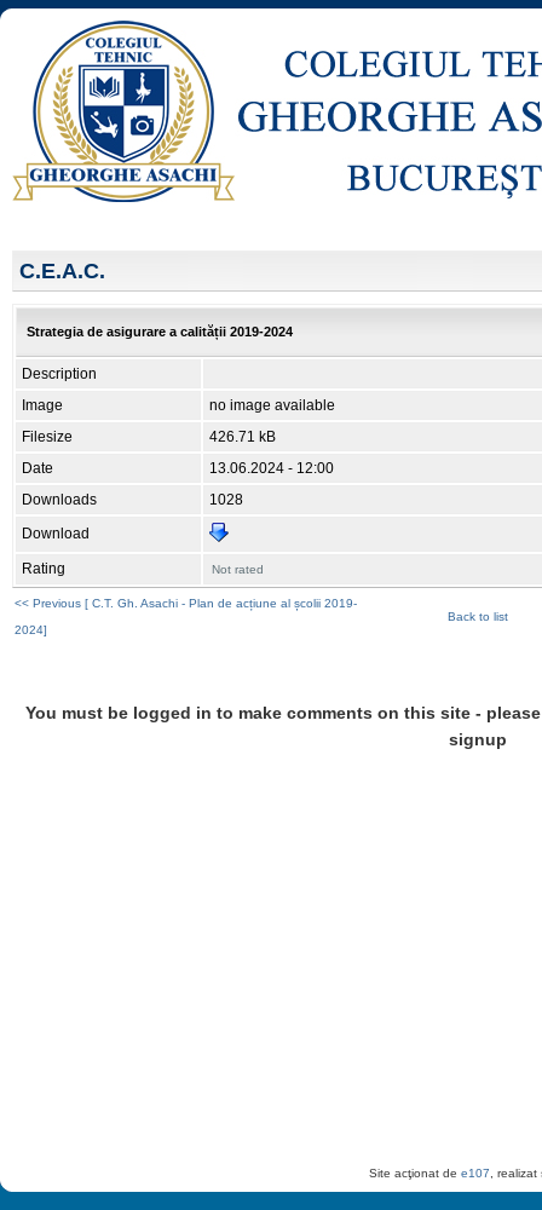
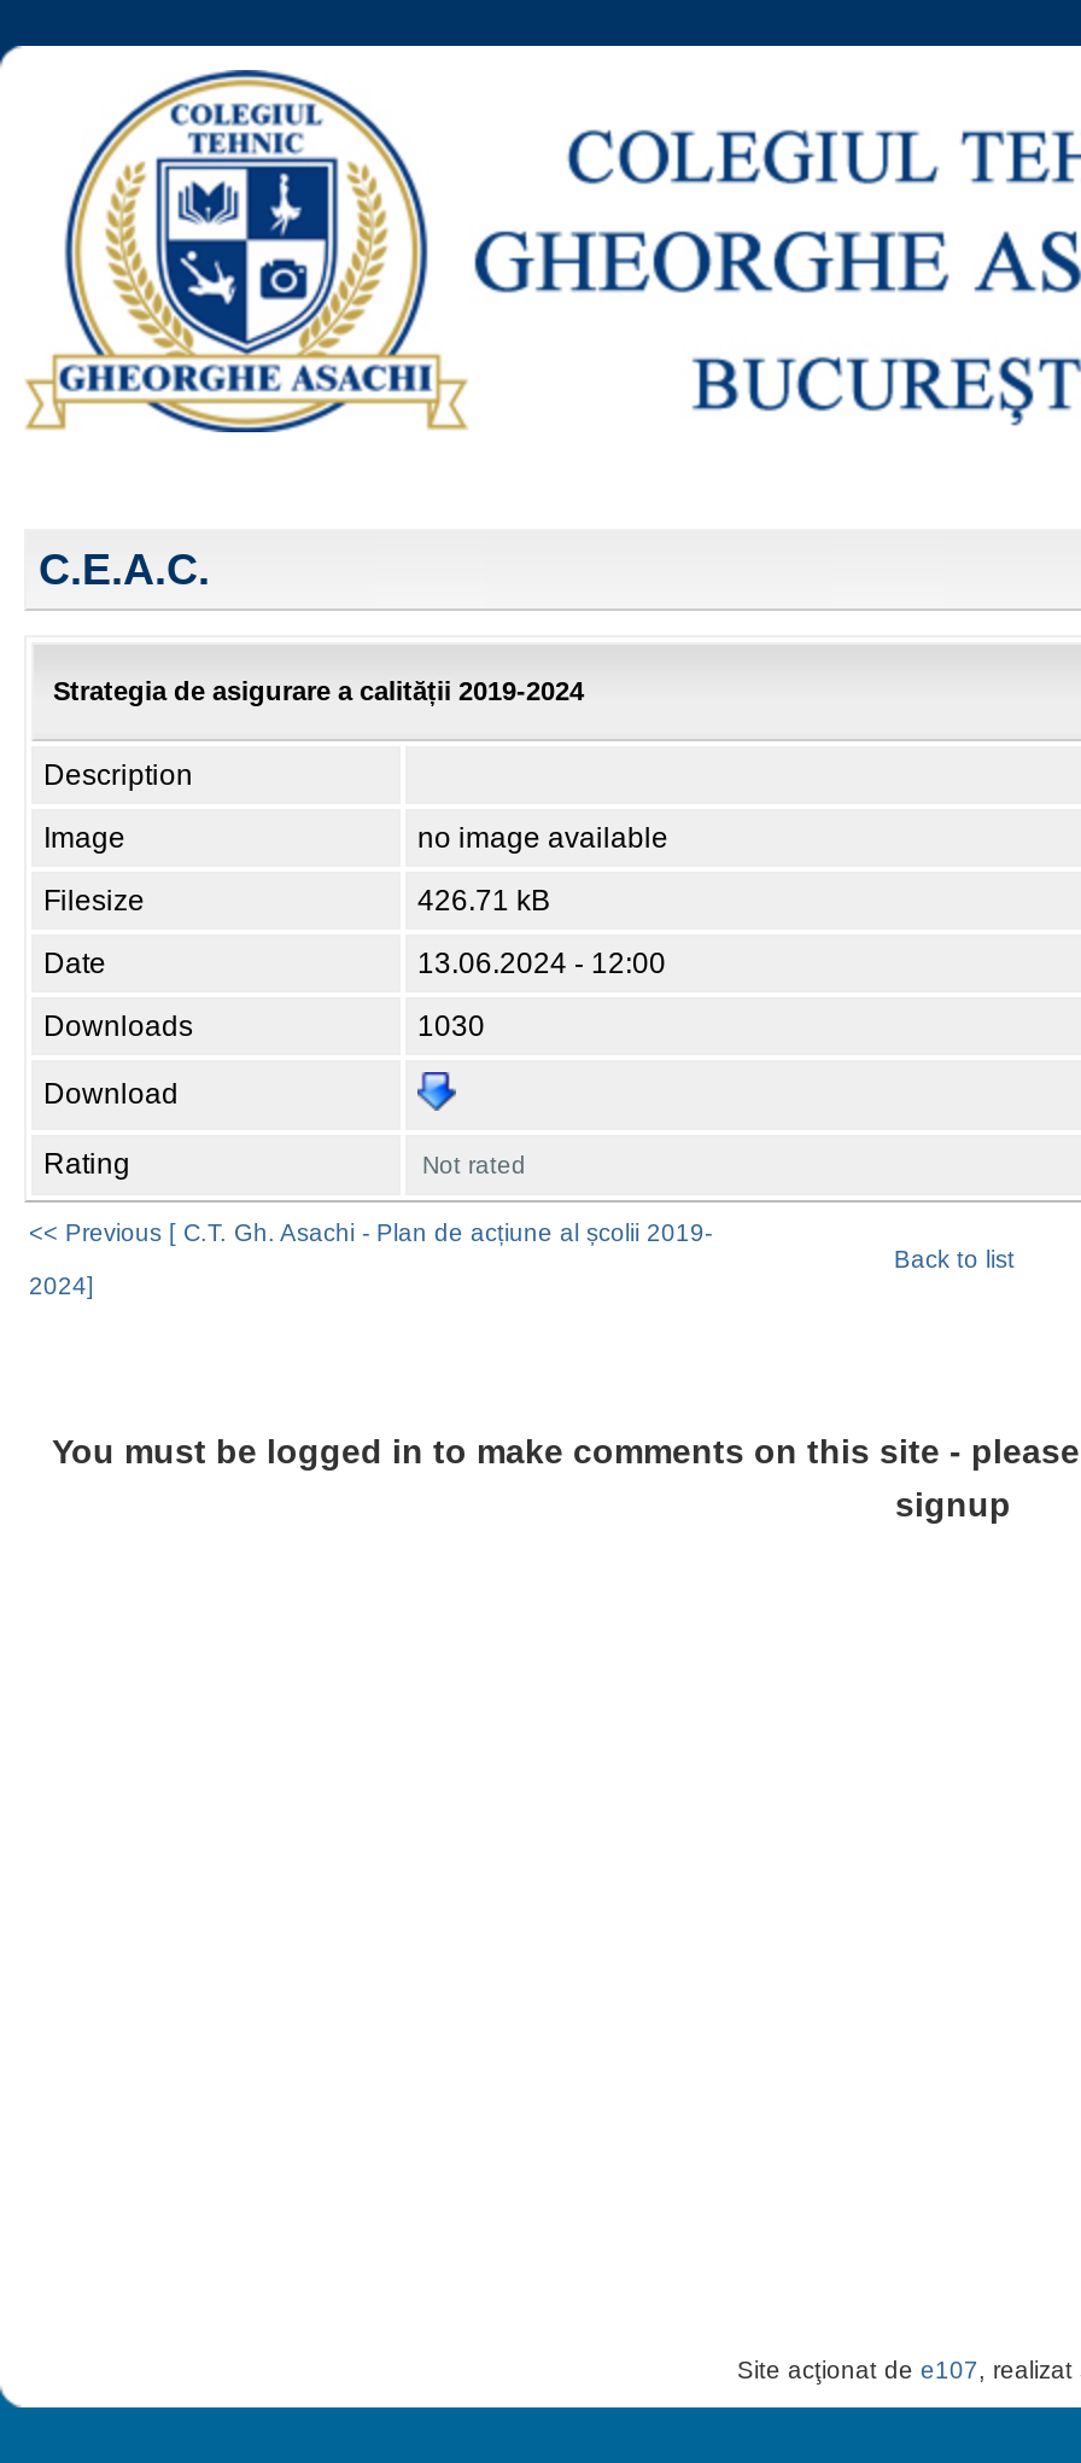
[209,491,243,508] 1028 -> [417,1009,485,1043] 1030

